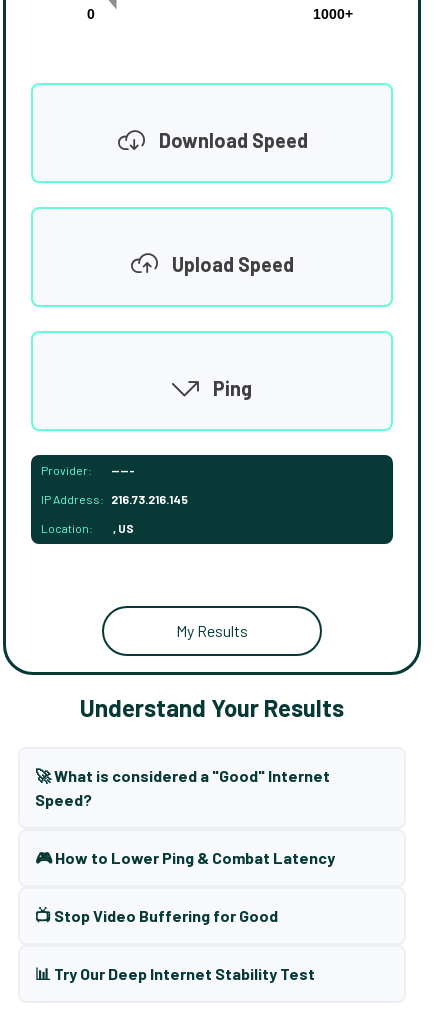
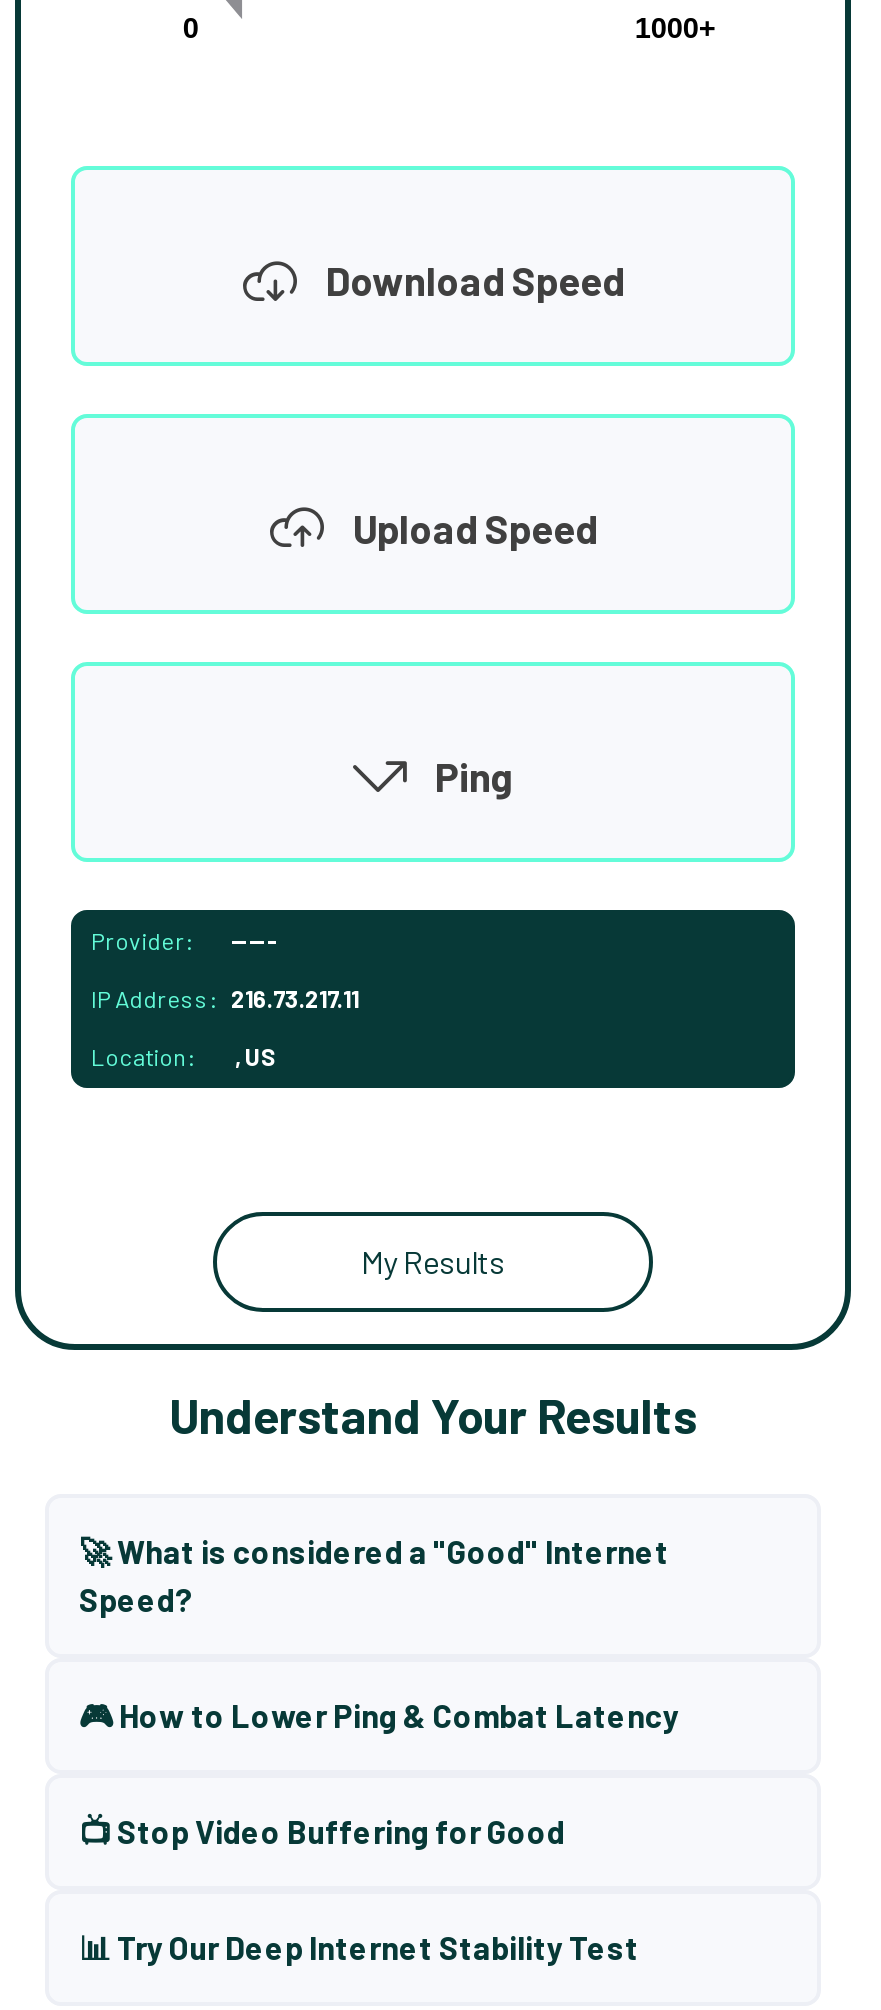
[41,492,188,506] IP Address: 216.73.216.145 -> [91,984,359,1012] IP Address: 216.73.217.11

